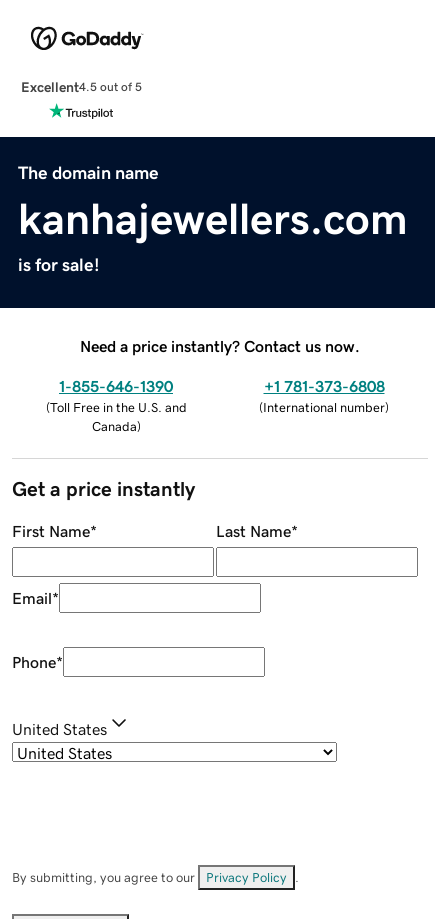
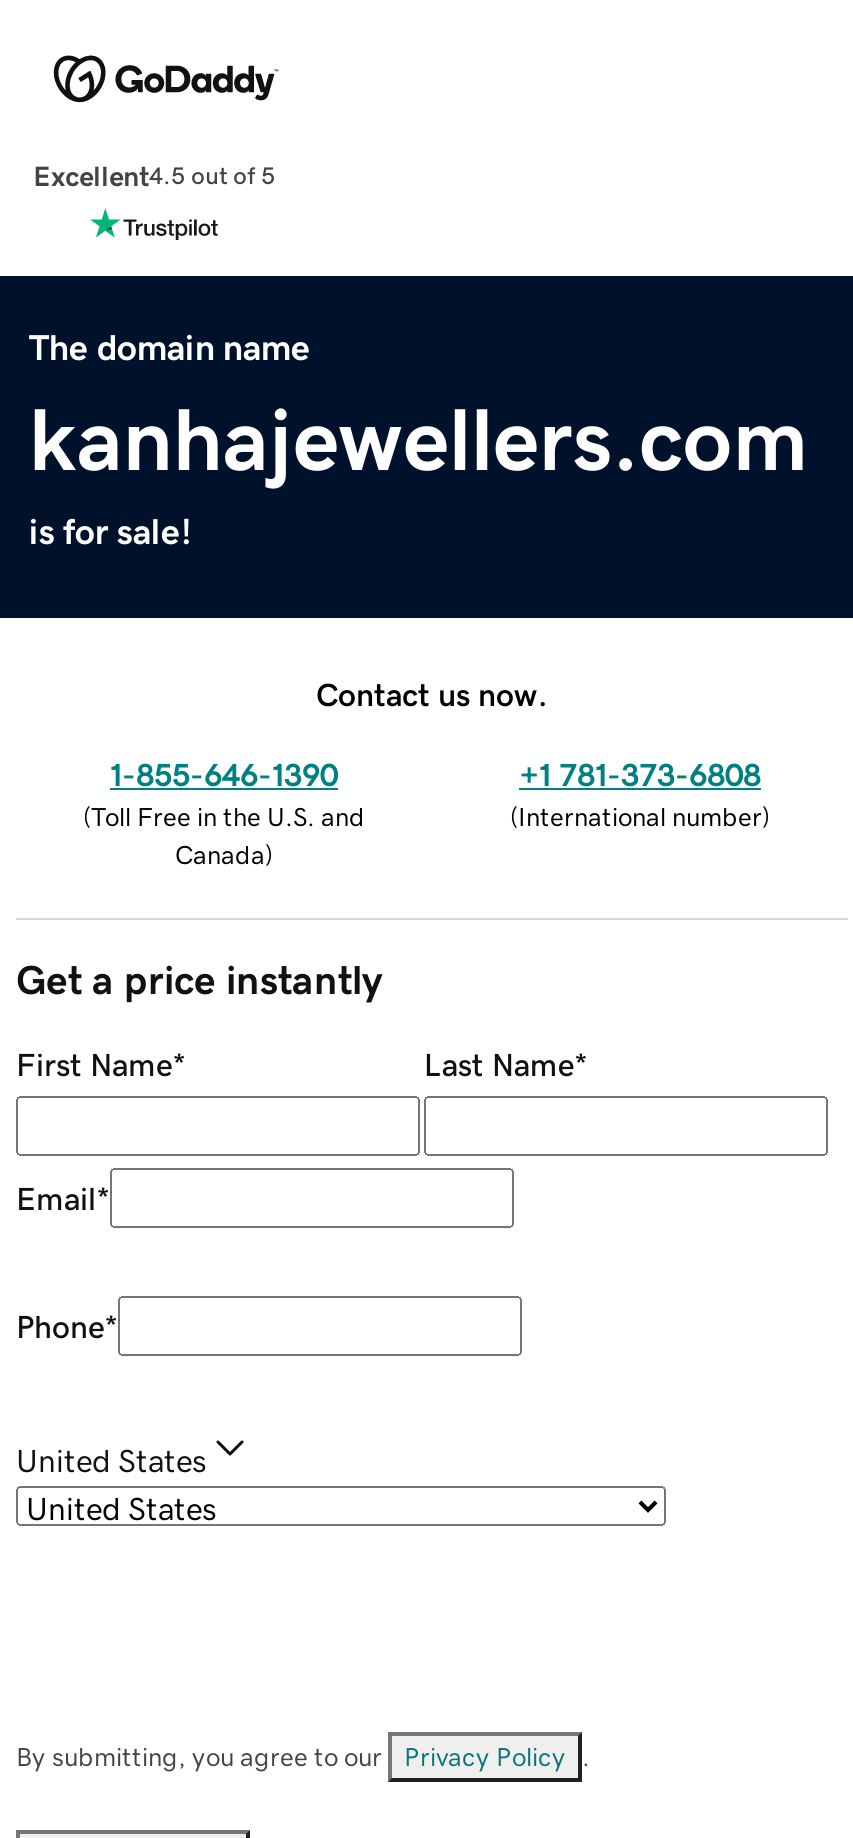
[80,338,360,354] Need a price instantly? Contact us now. -> [316,677,548,709] Contact us now.

